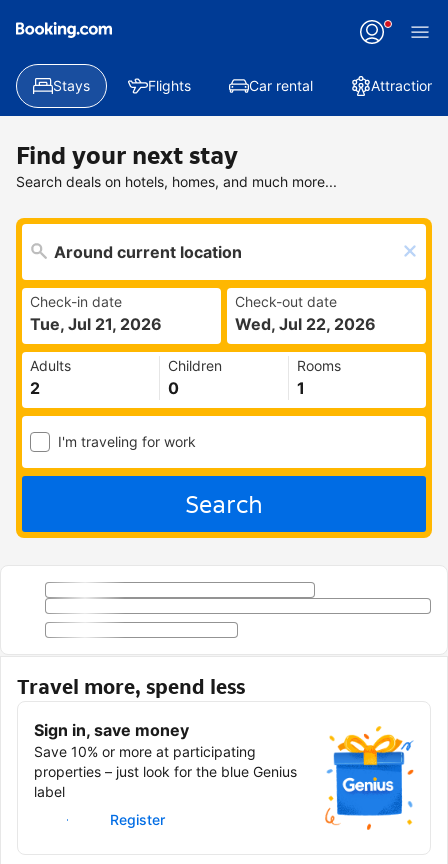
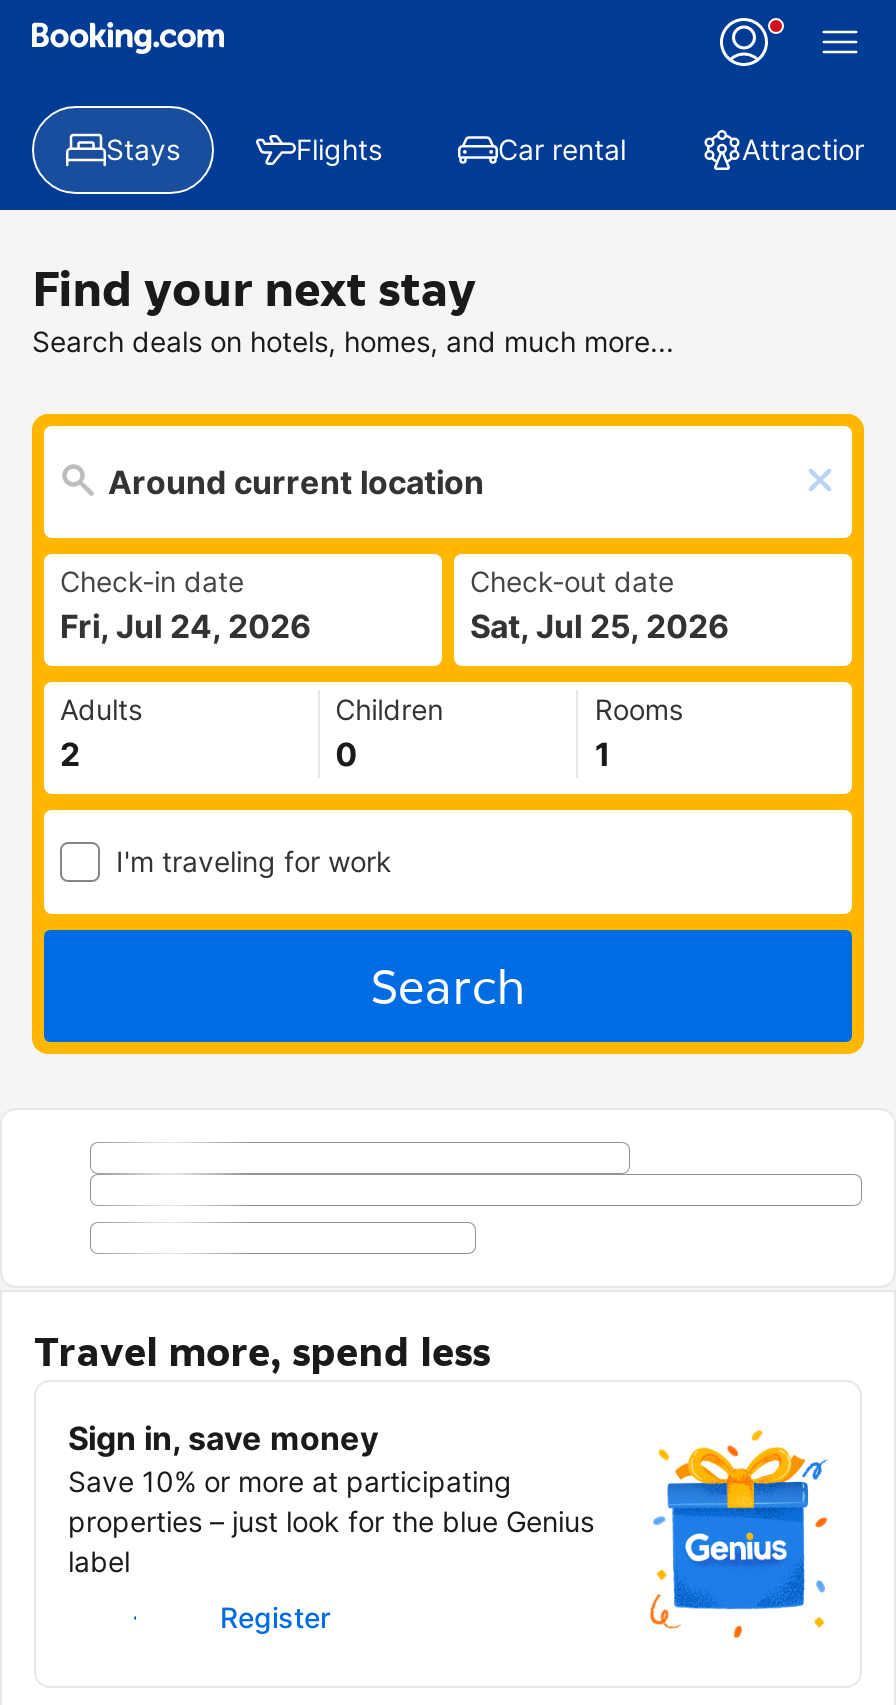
[30,314,162,334] Tue, Jul 21, 2026 -> [60,606,312,646] Fri, Jul 24, 2026
[235,314,376,334] Wed, Jul 22, 2026 -> [470,606,730,646] Sat, Jul 25, 2026

